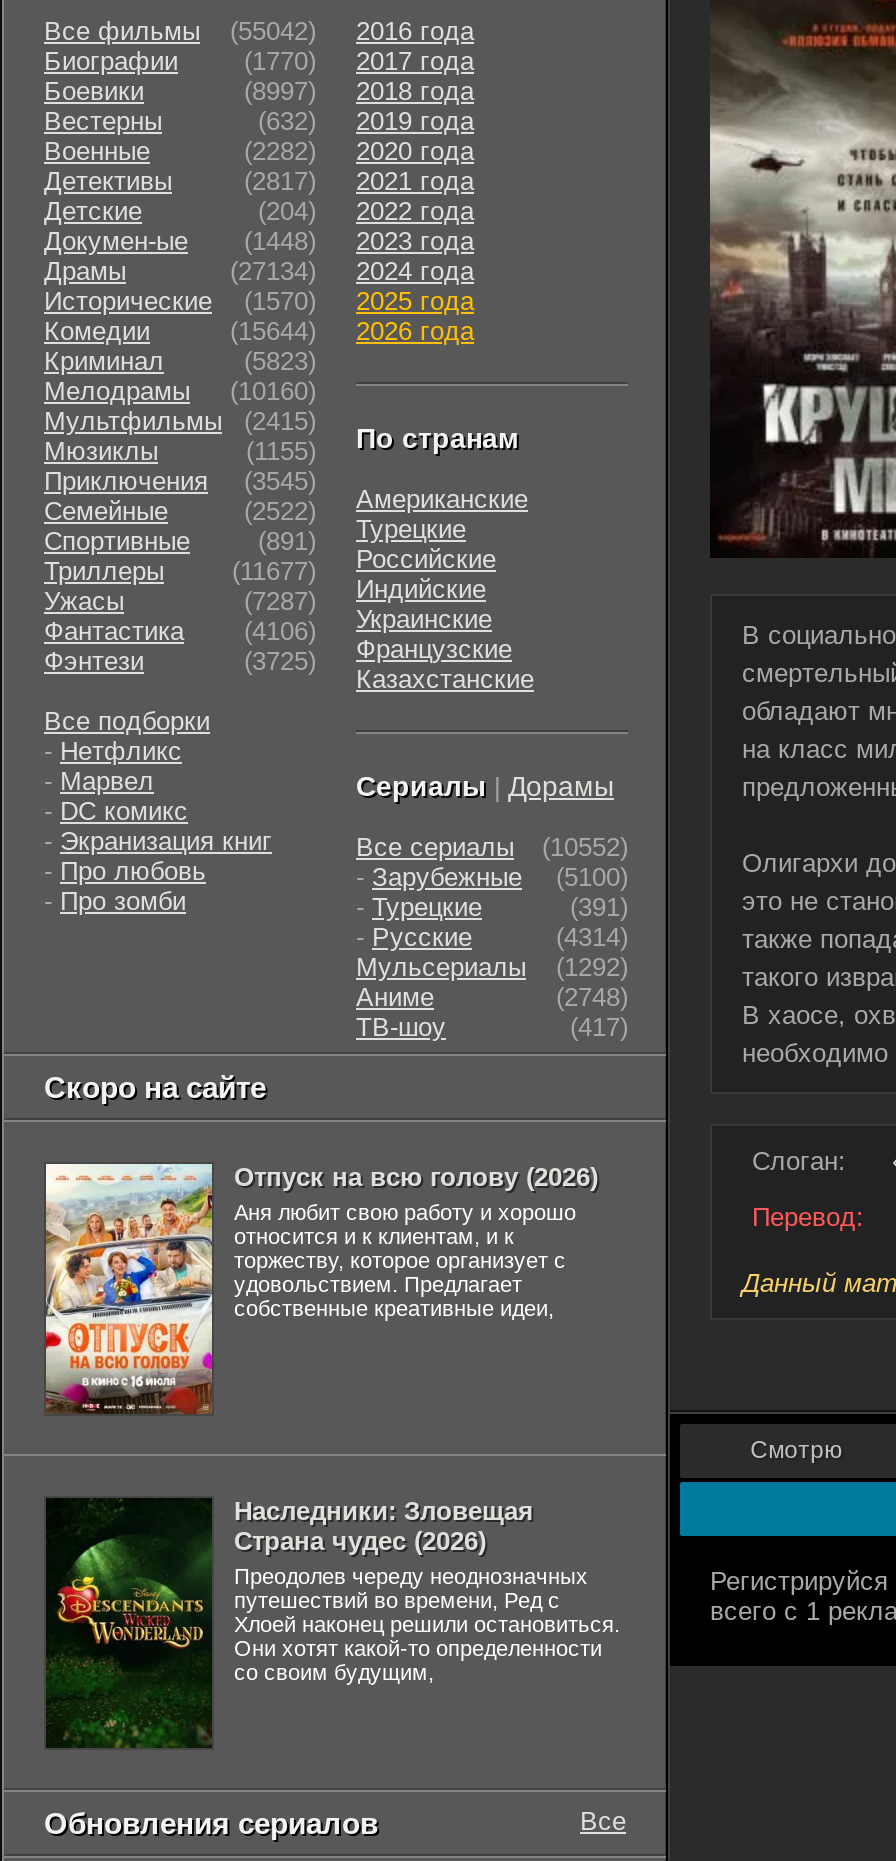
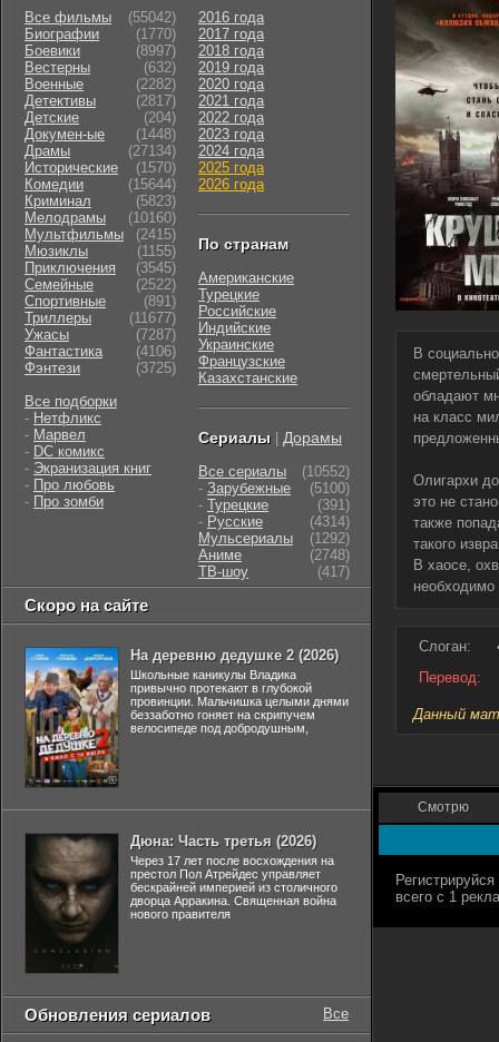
[44,1162,598,1414] [image] | Отпуск на всю голову (2026) | Аня любит свою работу и хорошо | относится и к клиентам, и к | торжеству, которое организует с | удовольствием. Предлагает | собственные креативные идеи, -> [25,647,349,788] [image] | На деревню дедушке 2 (2026) | Школьные каникулы Владика | привычно протекают в глубокой | провинции. Мальчишка целыми днями | беззаботно гоняет на скрипучем | велосипеде под добродушным,
[50,1496,620,1748] [image] | Наследники: Зловещая | Страна чудес (2026) | Преодолев череду неоднозначных | путешествий во времени, Ред с | Хлоей наконец решили остановиться. | Они хотят какой-то определенности | со своим будущим, -> [27,833,337,973] [image] | Дюна: Часть третья (2026) | Через 17 лет после восхождения на | престол Пол Атрейдес управляет | бескрайней империей из столичного | дворца Арракина. Священная война | нового правителя

